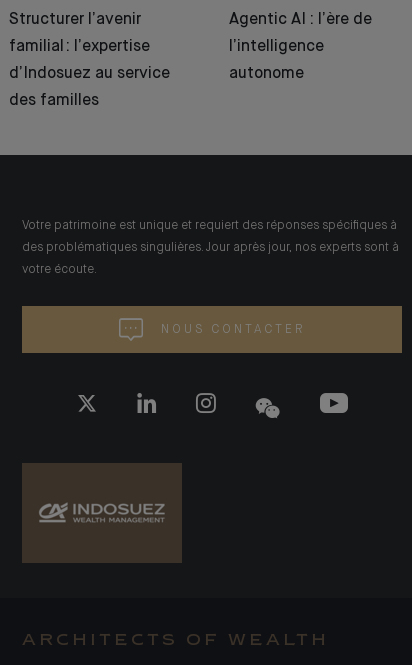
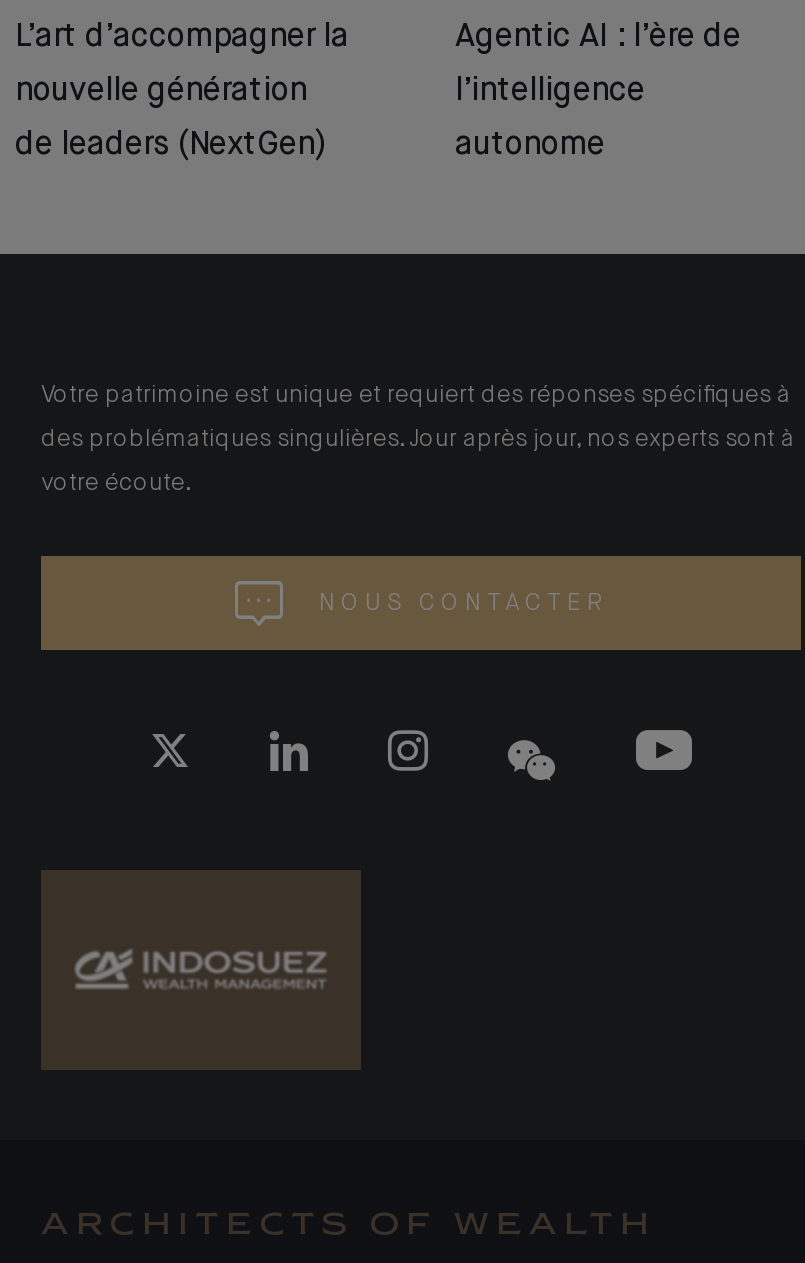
[9,12,170,109] Structurer l’avenir | familial : l’expertise | d’Indosuez au service | des familles -> [15,22,349,162] L’art d’accompagner la | nouvelle génération | de leaders (NextGen)

